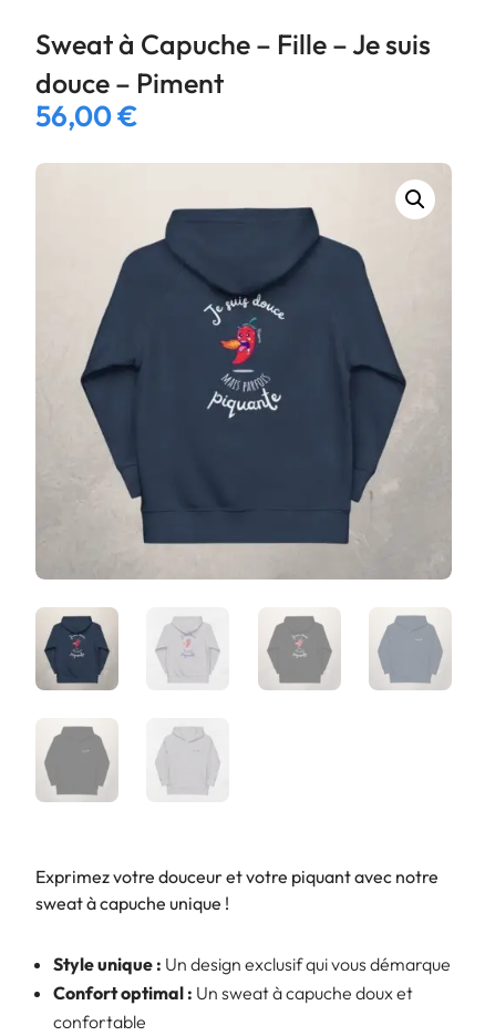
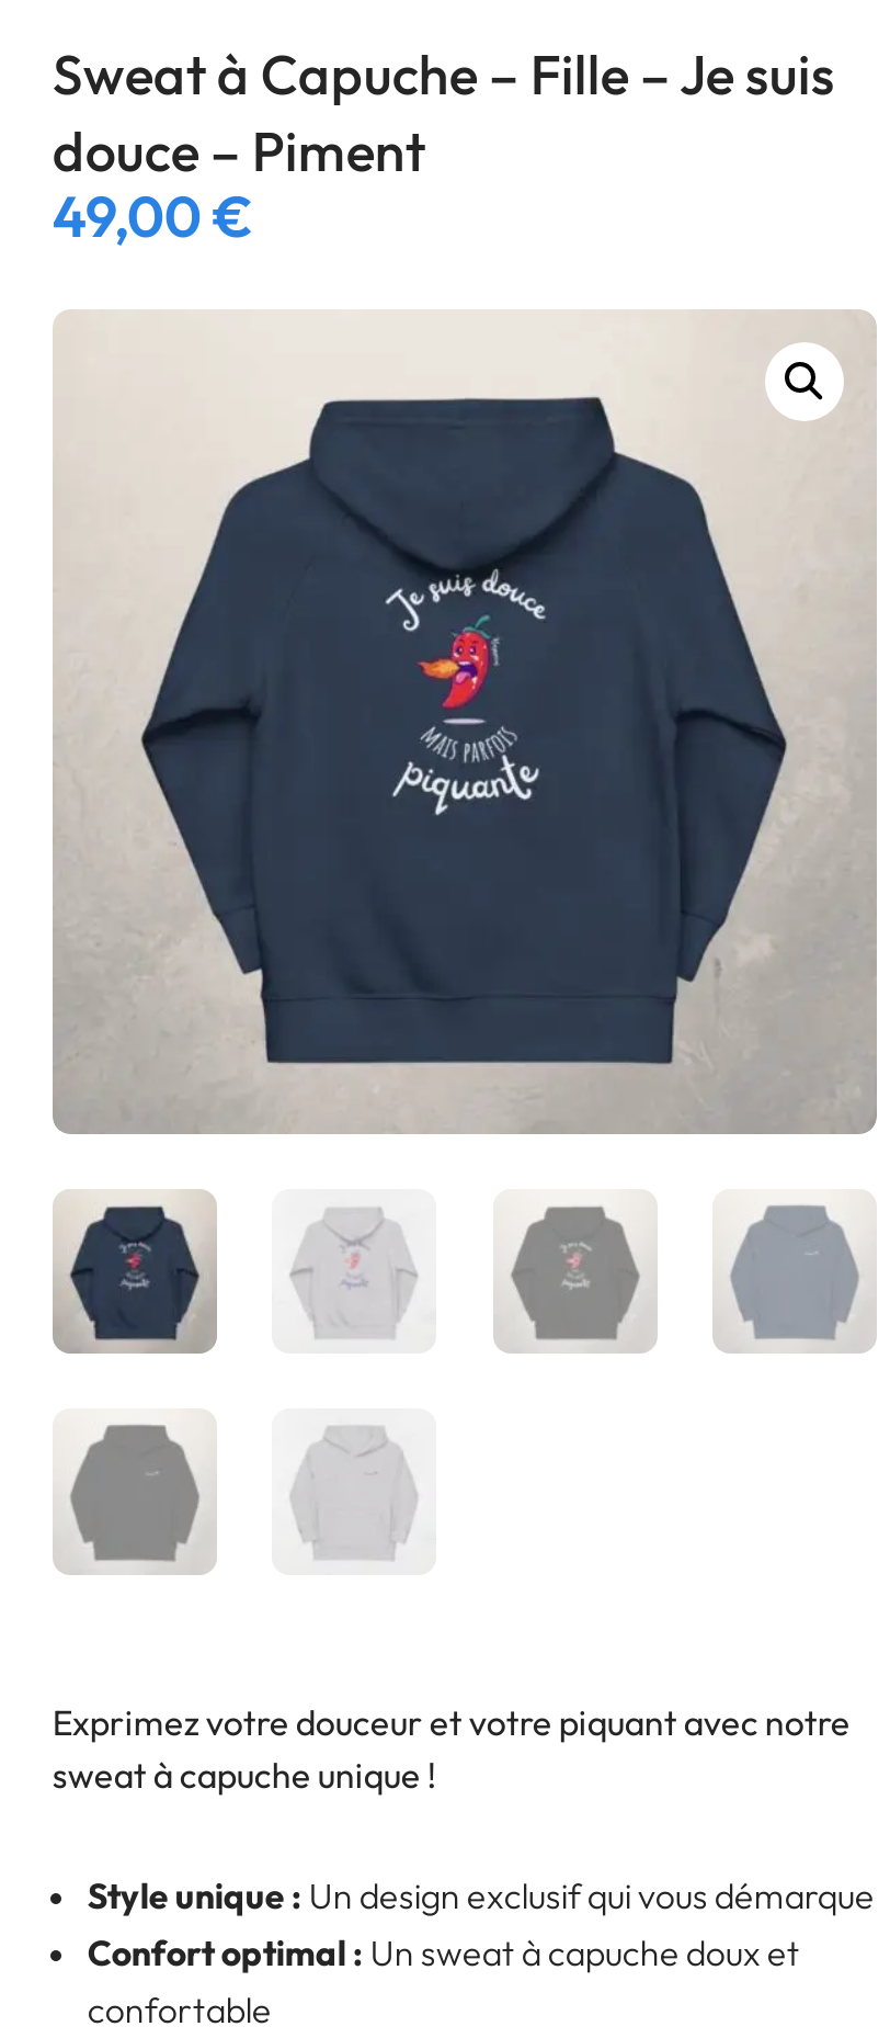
[35,97,138,134] 56,00 € -> [52,179,254,251] 49,00 €

